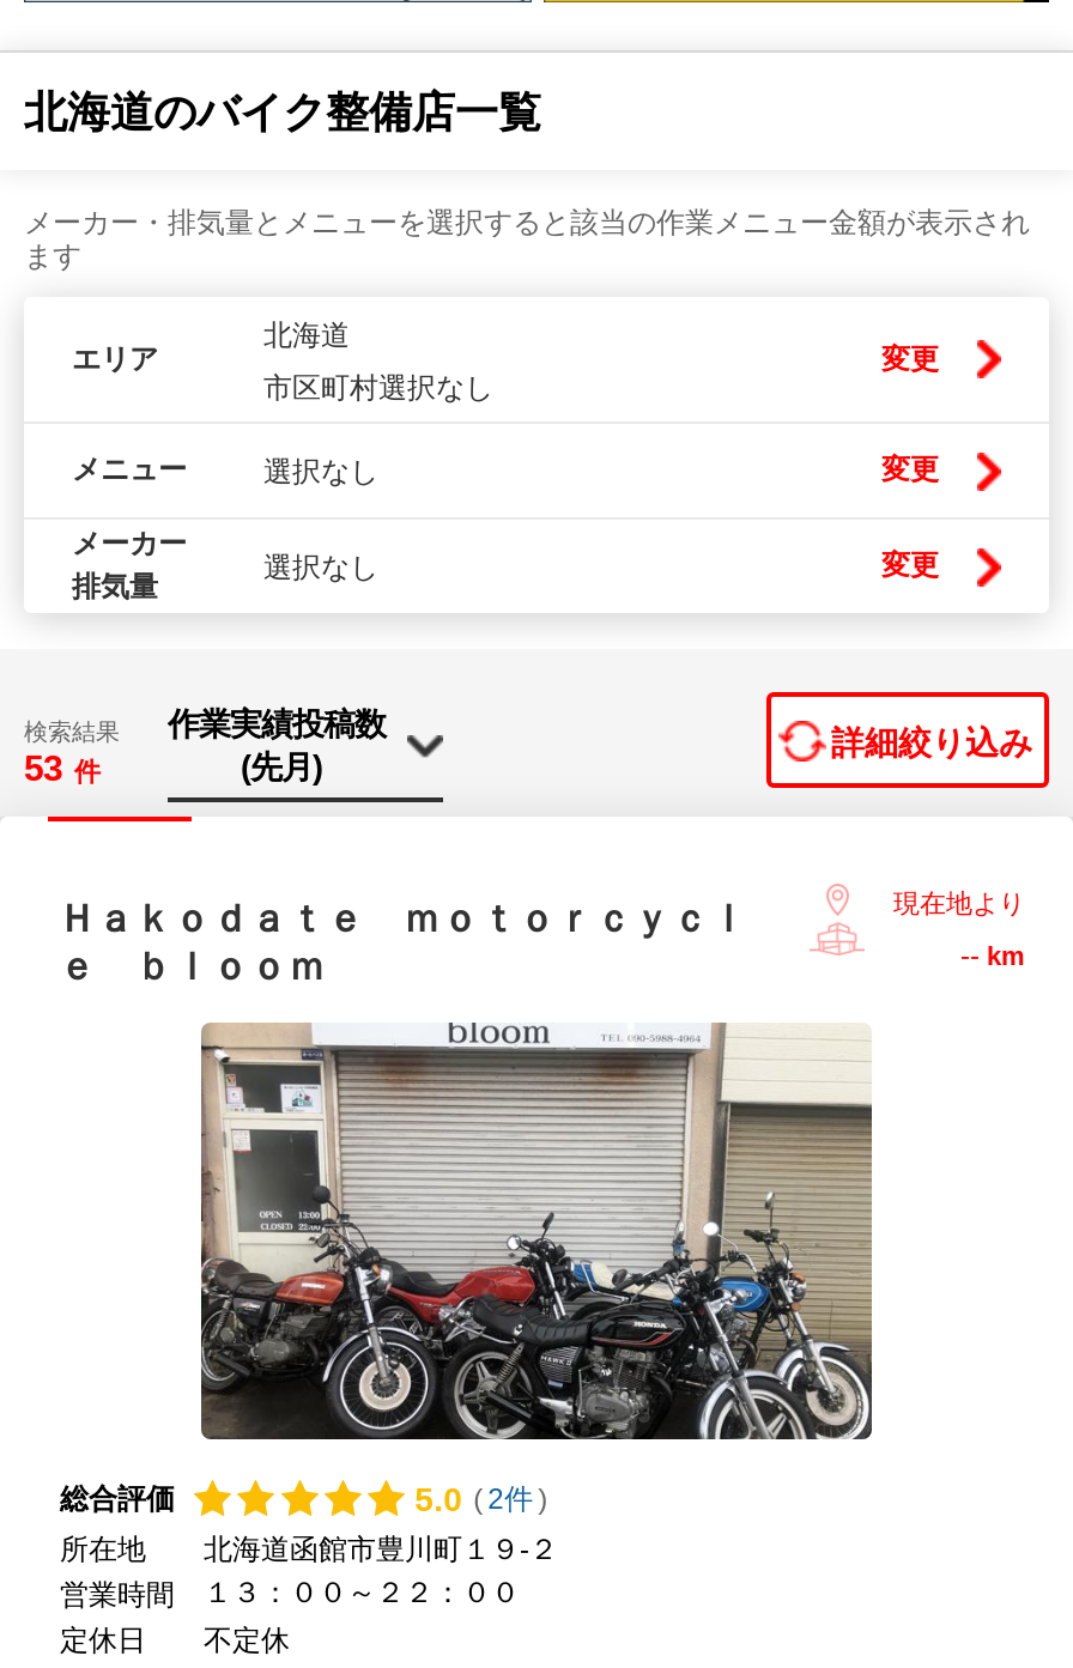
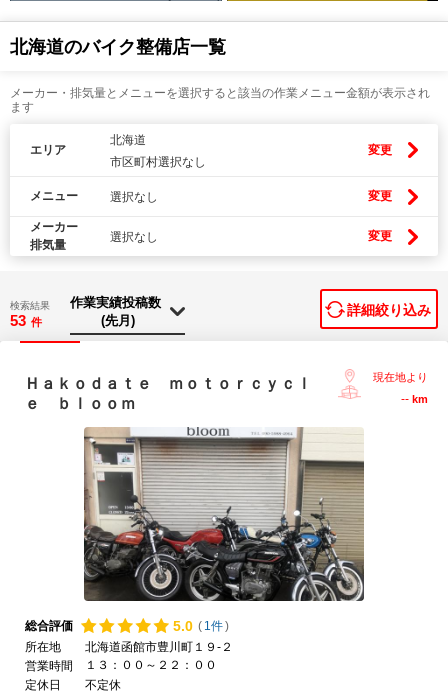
[415,1480,548,1519] 5.0 ( 2件 ) -> [173,618,229,634] 5.0 ( 1件 )

